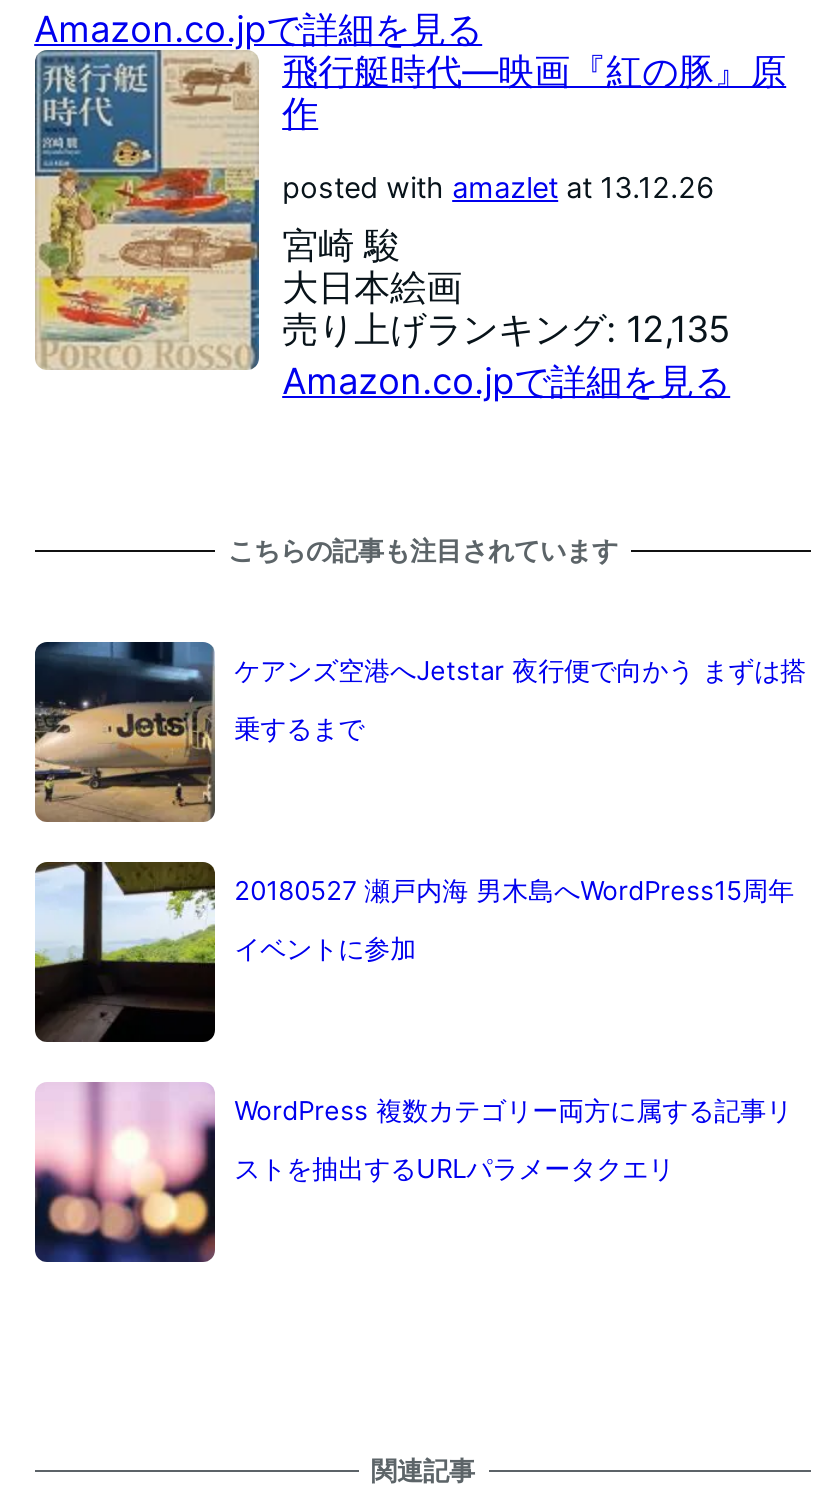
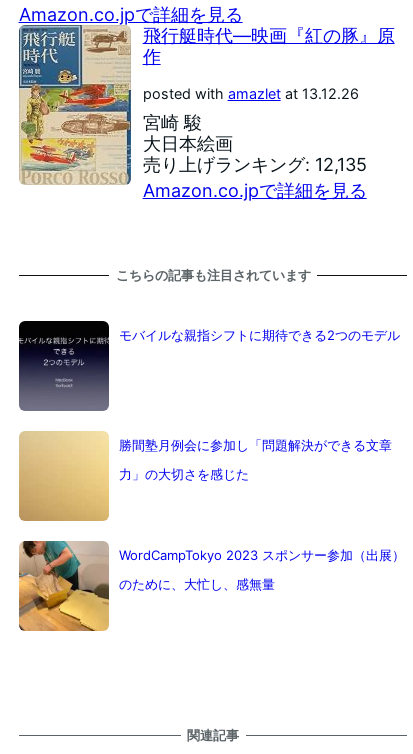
[33,640,806,822] [image] | ケアンズ空港へJetstar 夜行便で向かう まずは搭 | 乗するまで -> [18,320,400,411] [image] | モバイルな親指シフトに期待できる2つのモデル
[33,860,794,1044] [image] | 20180527 瀬戸内海 男木島へWordPress15周年 | イベントに参加 -> [18,431,392,522] [image] | 勝間塾月例会に参加し「問題解決ができる文章 | 力」の大切さを感じた
[33,1080,792,1264] [image] | WordPress 複数カテゴリー両方に属する記事リ | ストを抽出するURLパラメータクエリ -> [18,540,405,632] [image] | WordCampTokyo 2023 スポンサー参加（出展） | のために、大忙し、感無量

